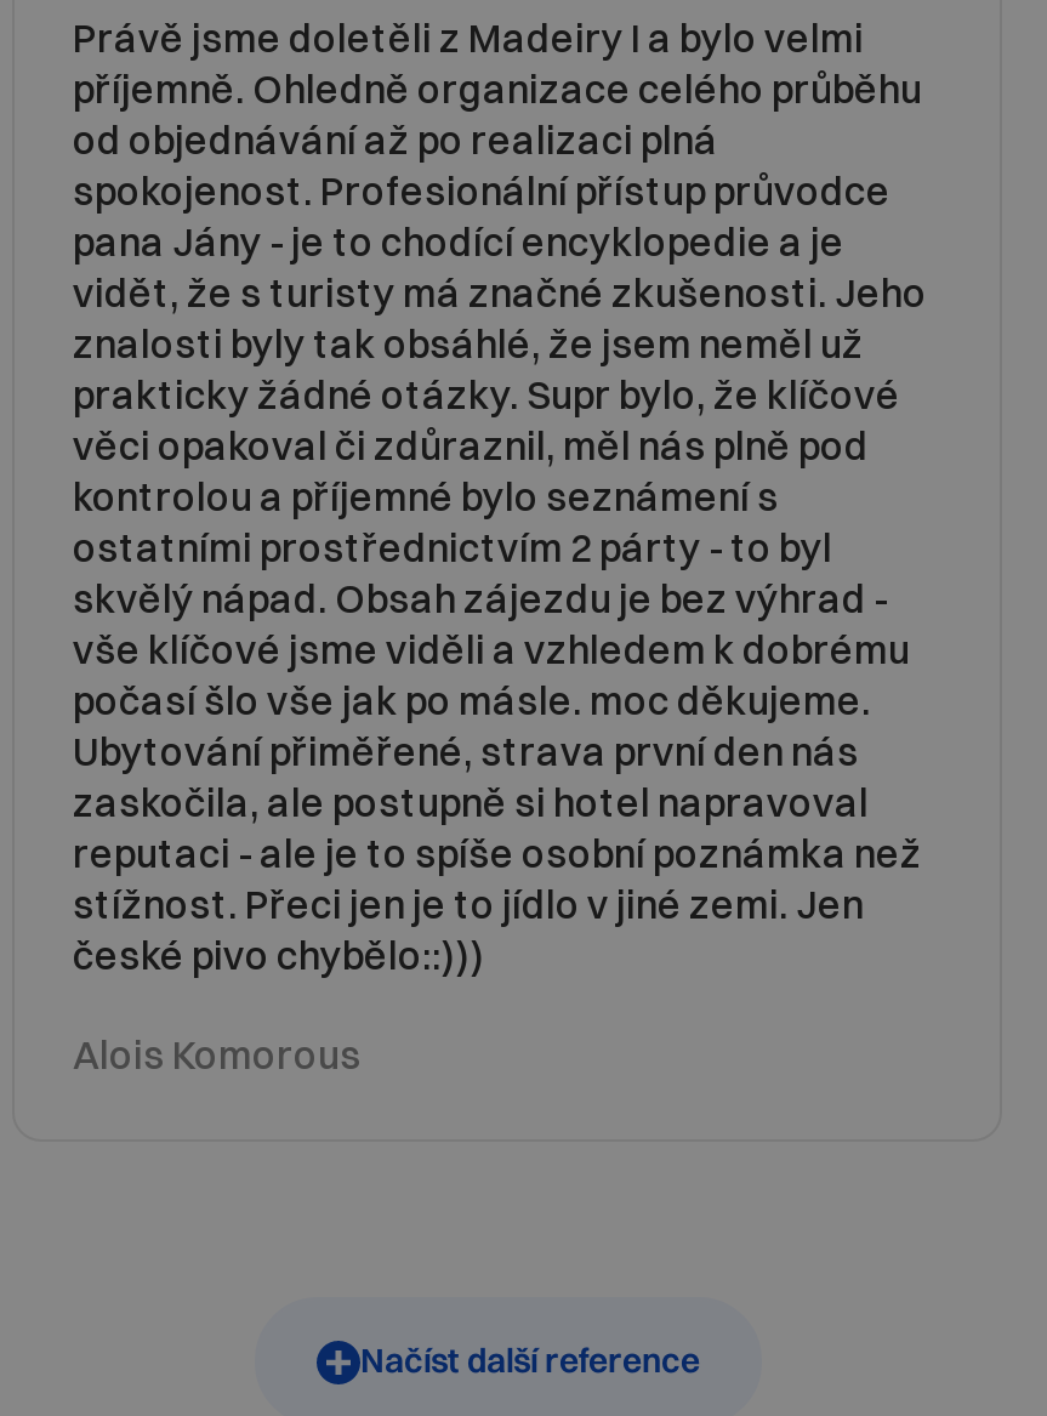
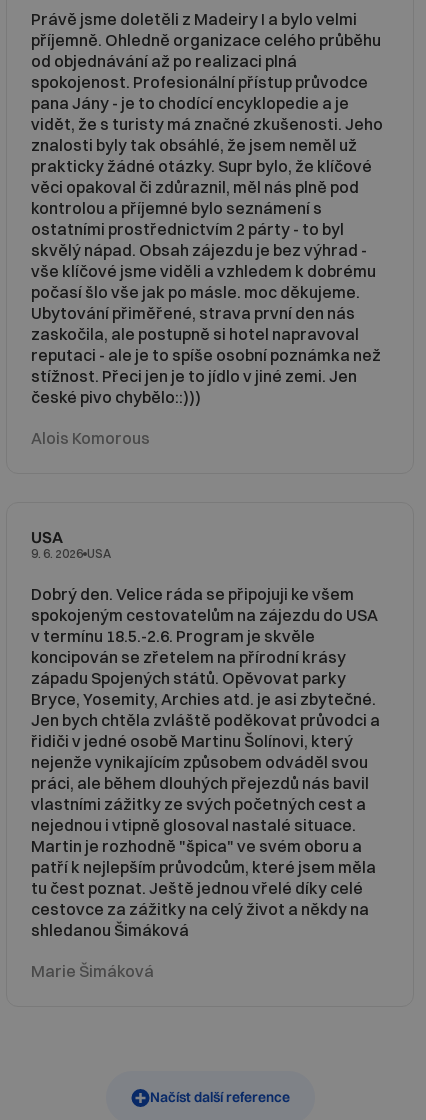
none -> [31,527,380,981] USA | 9. 6. 2026 USA | Dobrý den. Velice ráda se připojuji ke všem | spokojeným cestovatelům na zájezdu do USA | v termínu 18.5.-2.6. Program je skvěle | koncipován se zřetelem na přírodní krásy | západu Spojených států. Opěvovat parky | Bryce, Yosemity, Archies atd. je asi zbytečné. | Jen bych chtěla zvláště poděkovat průvodci a | řidiči v jedné osobě Martinu Šolínovi, který | nejenže vynikajícím způsobem odváděl svou | práci, ale během dlouhých přejezdů nás bavil | vlastními zážitky ze svých početných cest a | nejednou i vtipně glosoval nastalé situace. | Martin je rozhodně "špica" ve svém oboru a | patří k nejlepším průvodcům, které jsem měla | tu čest poznat. Ještě jednou vřelé díky celé | cestovce za zážitky na celý život a někdy na | shledanou Šimáková | Marie Šimáková

